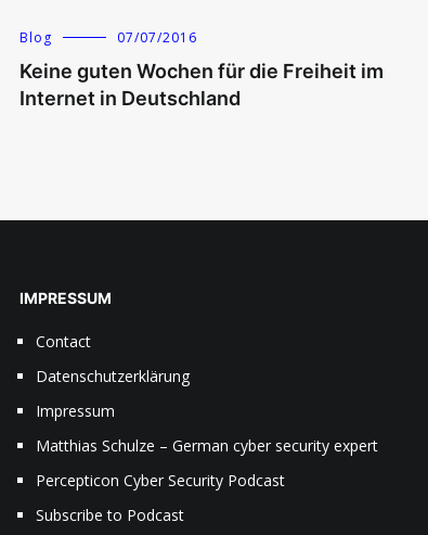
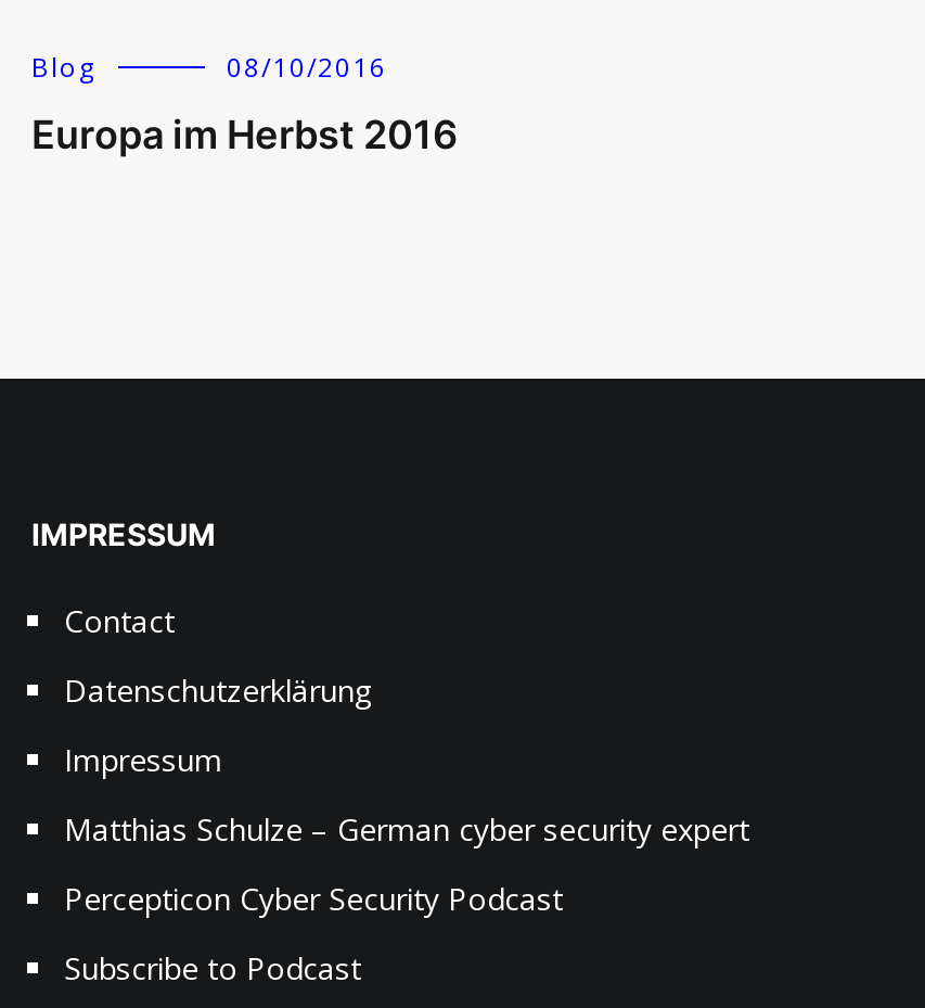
[117,28,197,47] 07/07/2016 -> [227,49,387,86] 08/10/2016
[20,60,384,110] Keine guten Wochen für die Freiheit im | Internet in Deutschland -> [31,112,459,157] Europa im Herbst 2016

